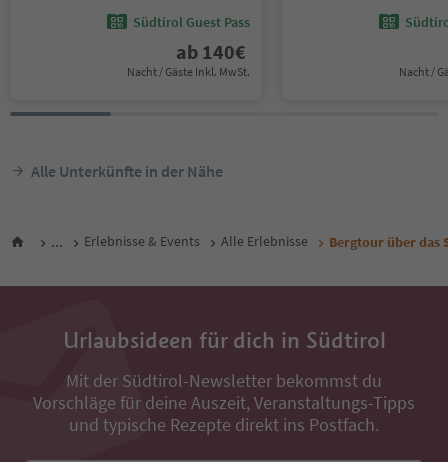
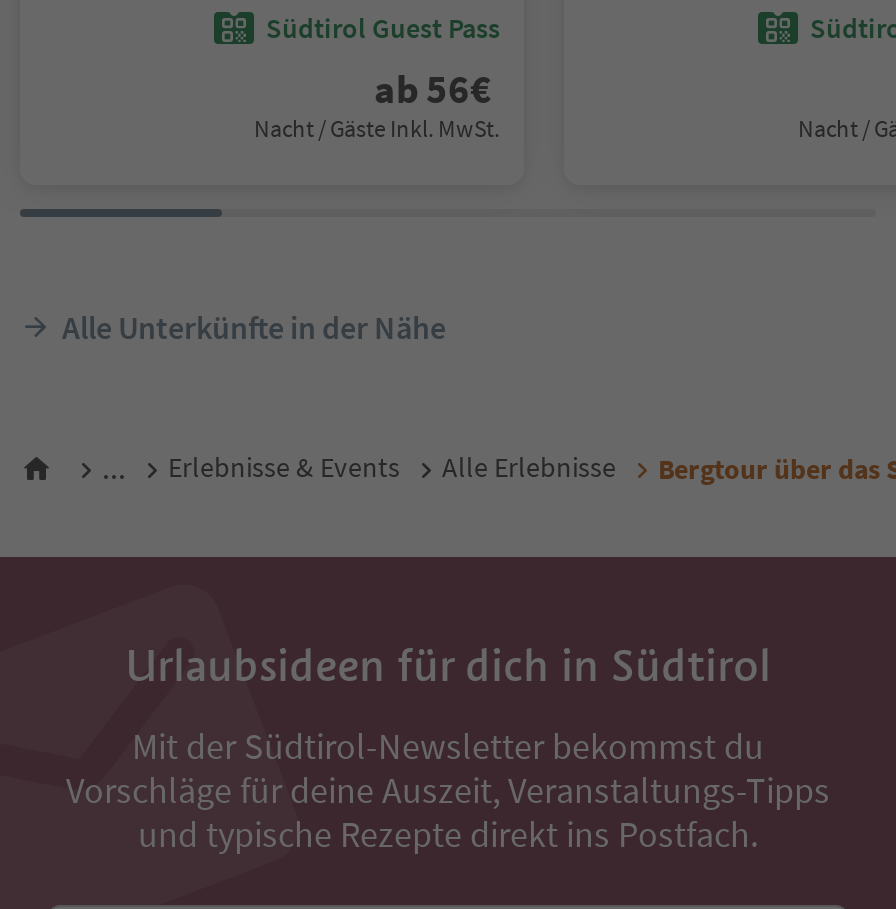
[176,39,250,64] ab 140€ -> [374,63,500,113] ab 56€

